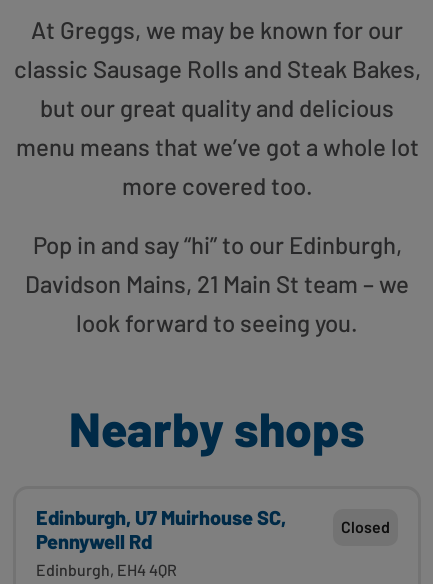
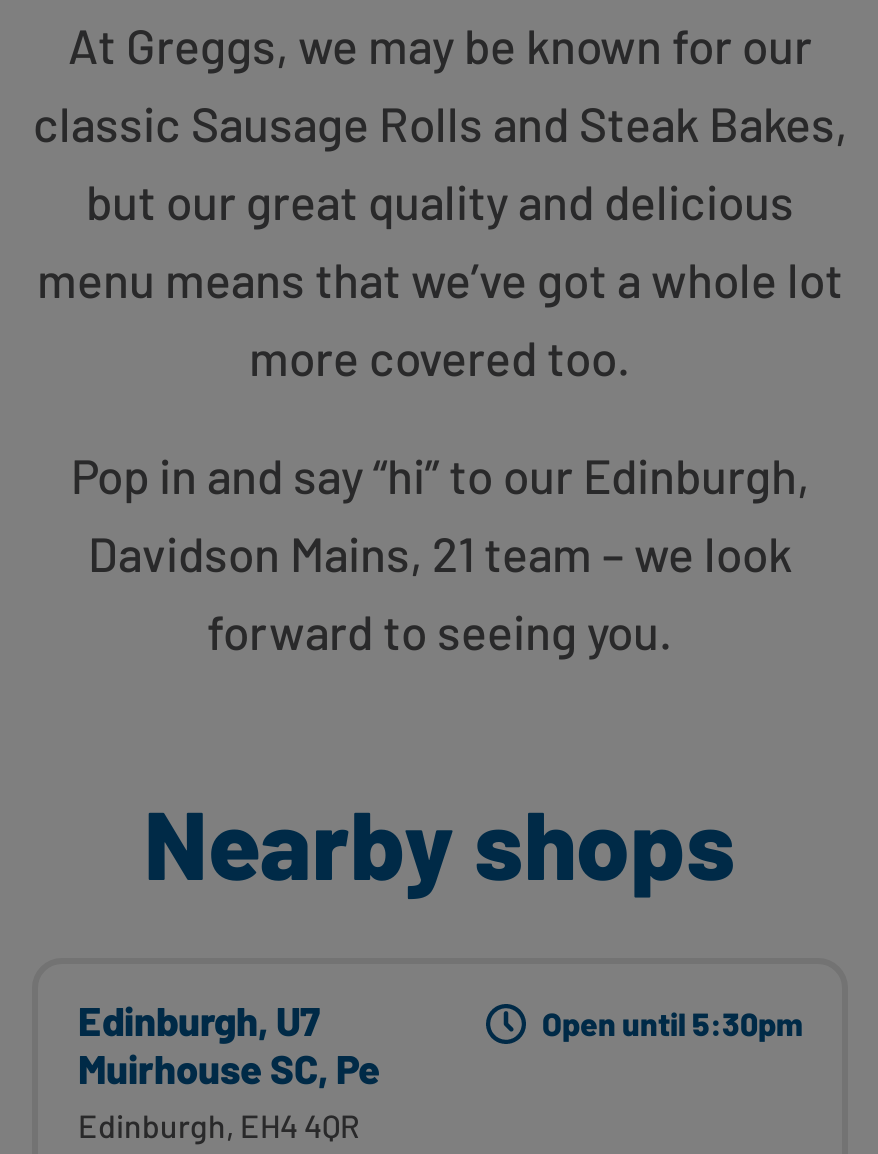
[25,269,409,337] Davidson Mains, 21 Main St team – we | look forward to seeing you. -> [88,524,792,660] Davidson Mains, 21 team – we look | forward to seeing you.
[36,505,286,553] Edinburgh, U7 Muirhouse SC, | Pennywell Rd -> [78,996,380,1092] Edinburgh, U7 | Muirhouse SC, Pe
[341,517,390,536] Closed -> [542,1004,802,1042] Open until 5:30pm

